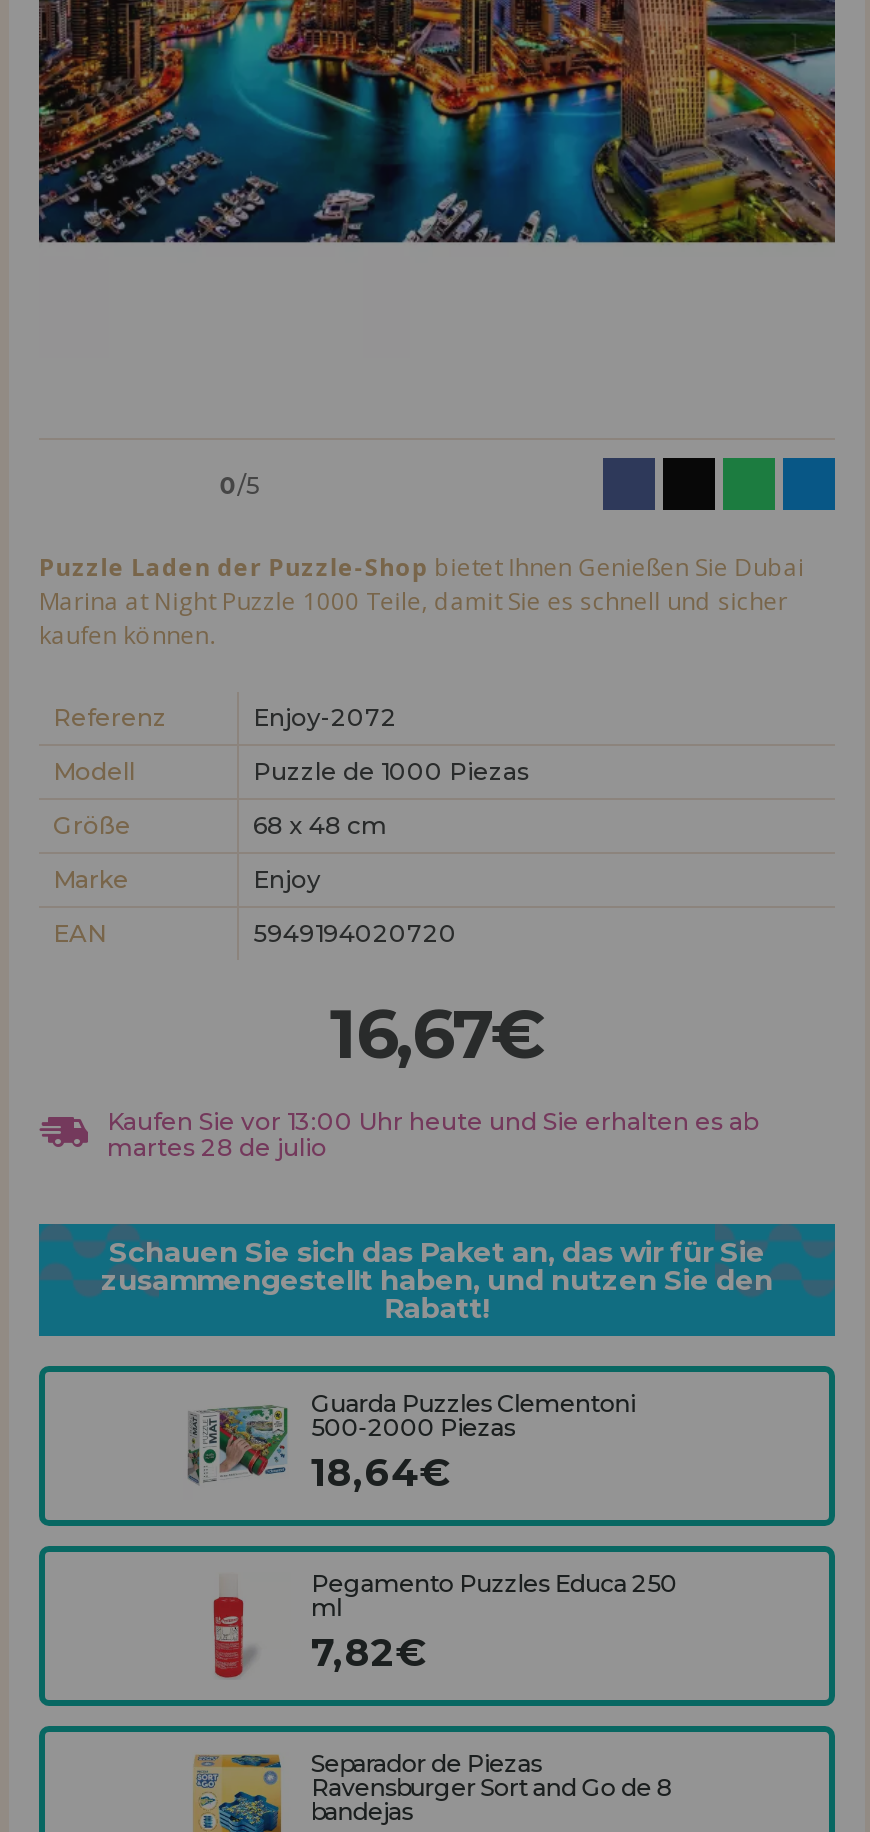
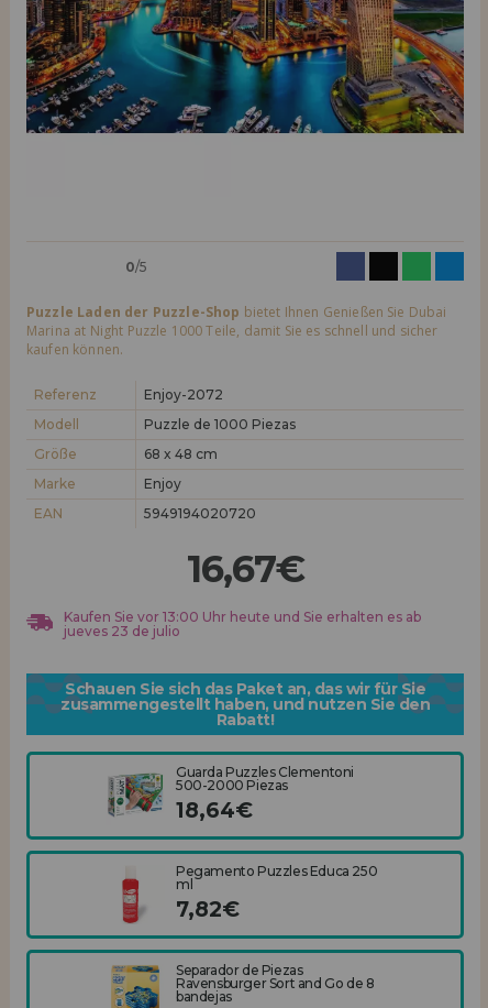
[107,1132,327,1162] martes 28 de julio -> [64,623,180,639] jueves 23 de julio

